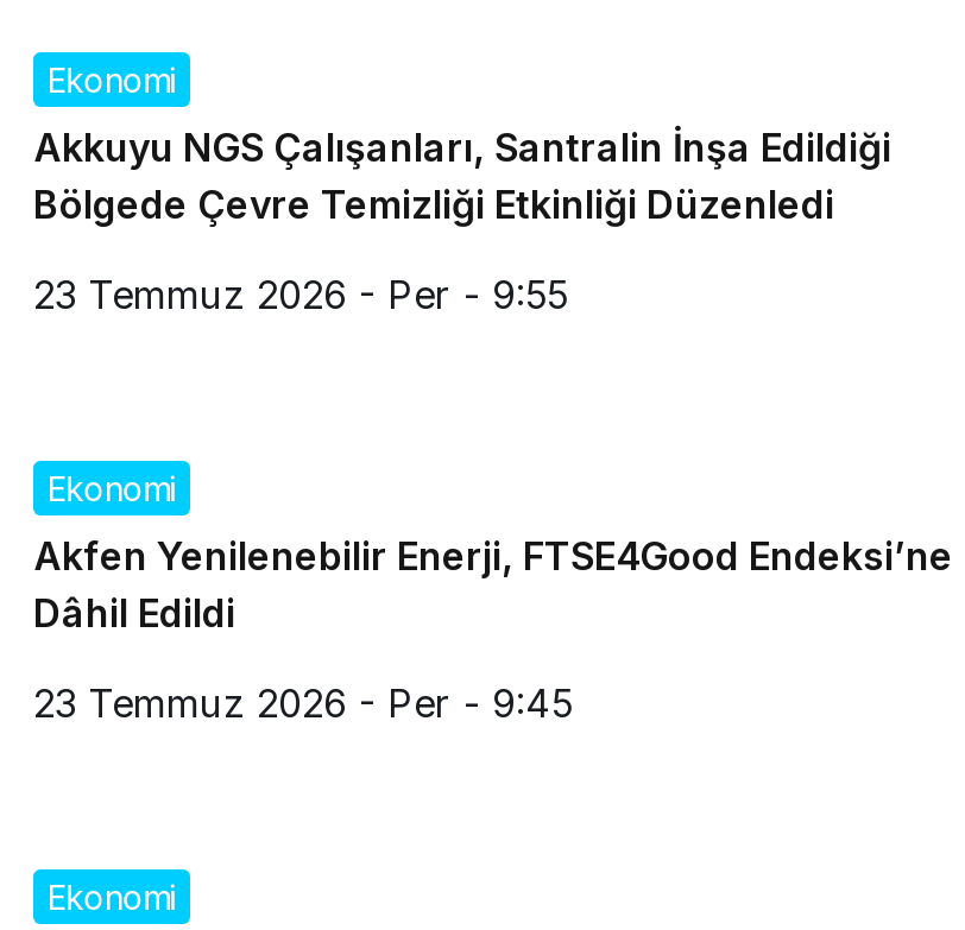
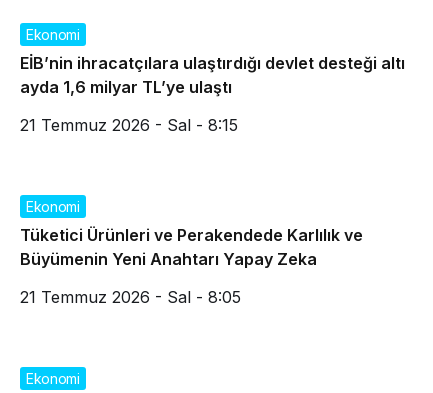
[33,125,891,229] Akkuyu NGS Çalışanları, Santralin İnşa Edildiği | Bölgede Çevre Temizliği Etkinliği Düzenledi -> [20,53,405,97] EİB’nin ihracatçılara ulaştırdığı devlet desteği altı | ayda 1,6 milyar TL’ye ulaştı
[33,272,568,320] 23 Temmuz 2026 - Per - 9:55 -> [20,115,238,135] 21 Temmuz 2026 - Sal - 8:15
[33,533,953,638] Akfen Yenilenebilir Enerji, FTSE4Good Endeksi’ne | Dâhil Edildi -> [20,225,363,269] Tüketici Ürünleri ve Perakendede Karlılık ve | Büyümenin Yeni Anahtarı Yapay Zeka
[33,681,573,728] 23 Temmuz 2026 - Per - 9:45 -> [20,287,241,307] 21 Temmuz 2026 - Sal - 8:05

